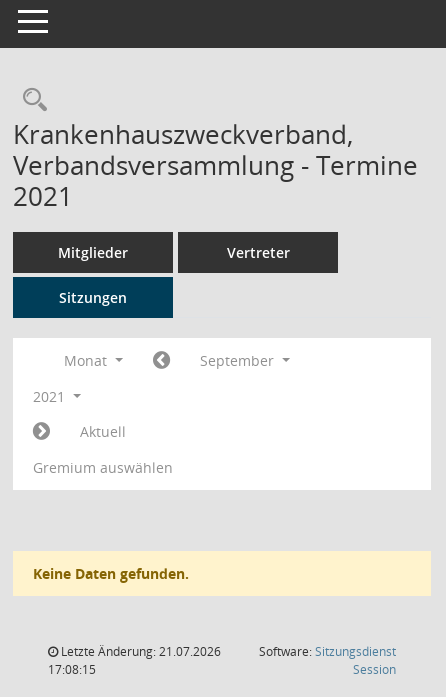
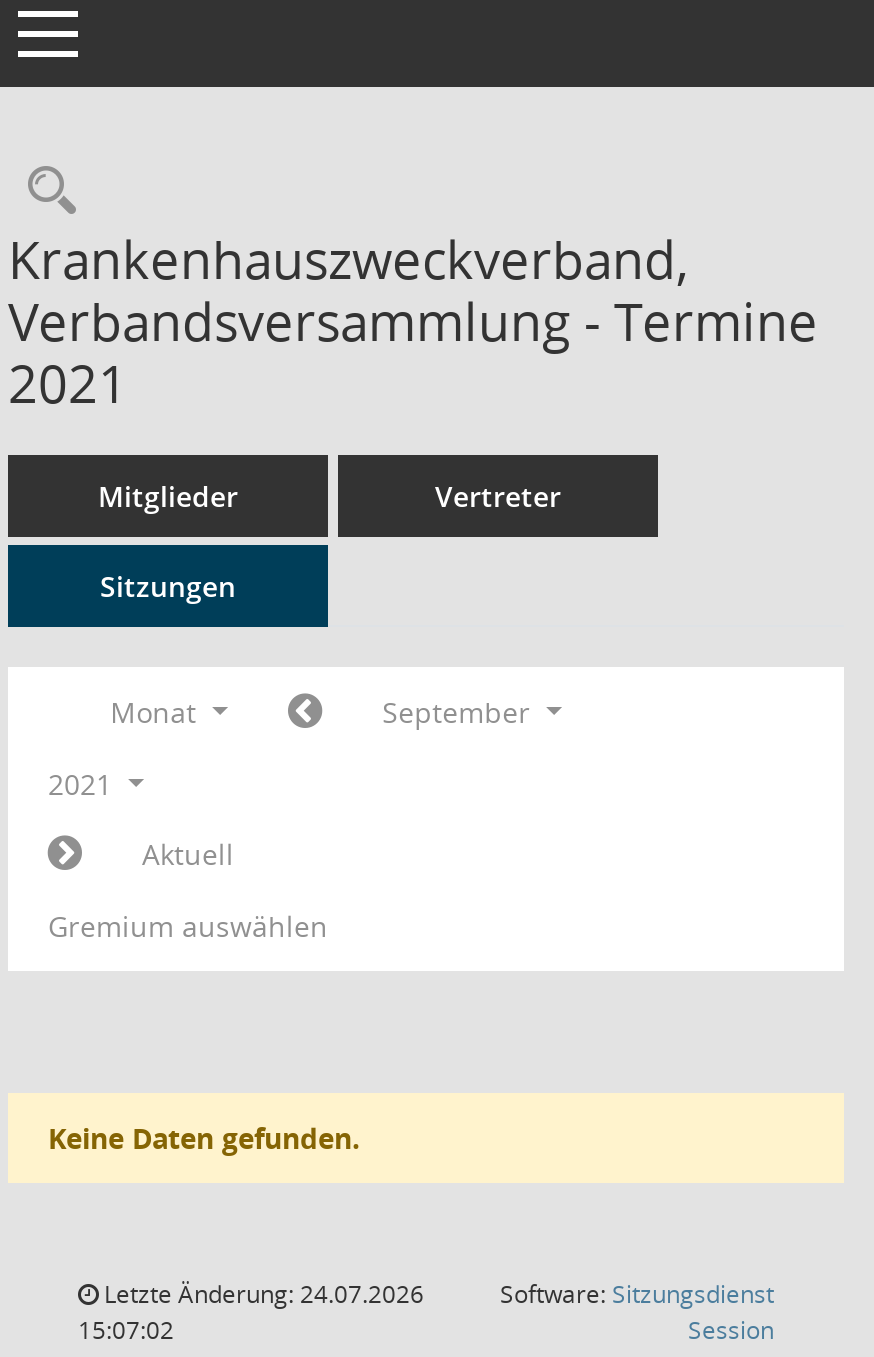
[58,643,221,660] Letzte Änderung: 21.07.2026 -> [98,1277,424,1311] Letzte Änderung: 24.07.2026
[48,661,96,678] 17:08:15 -> [78,1313,174,1347] 15:07:02

